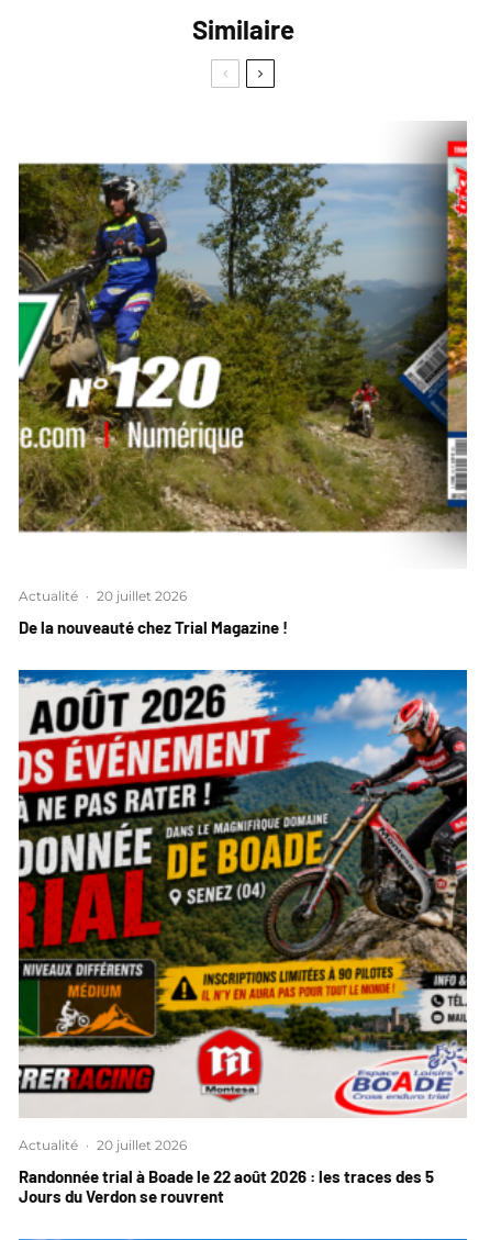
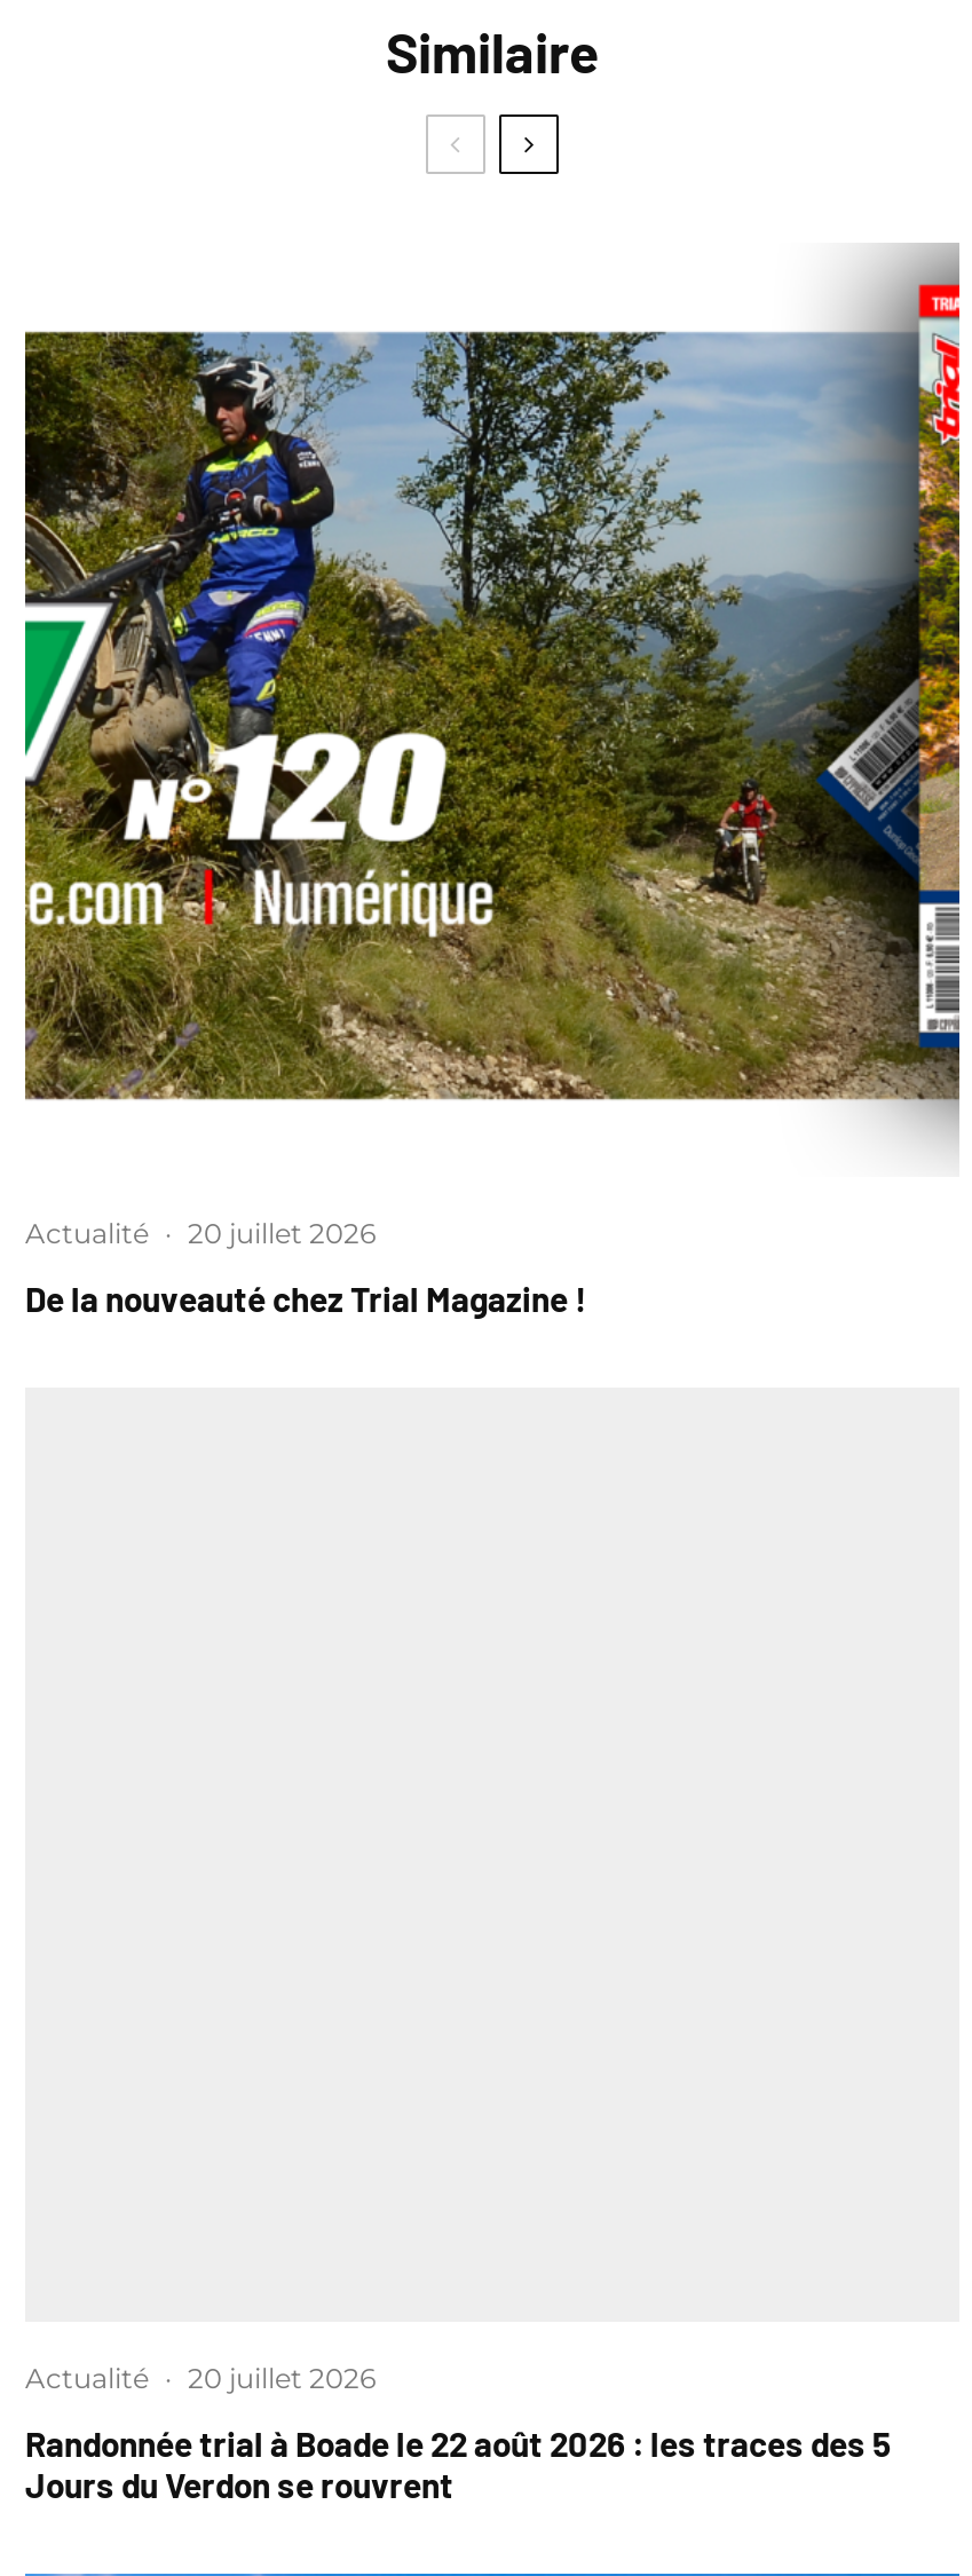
[18,669,468,1116] [image] -> none

